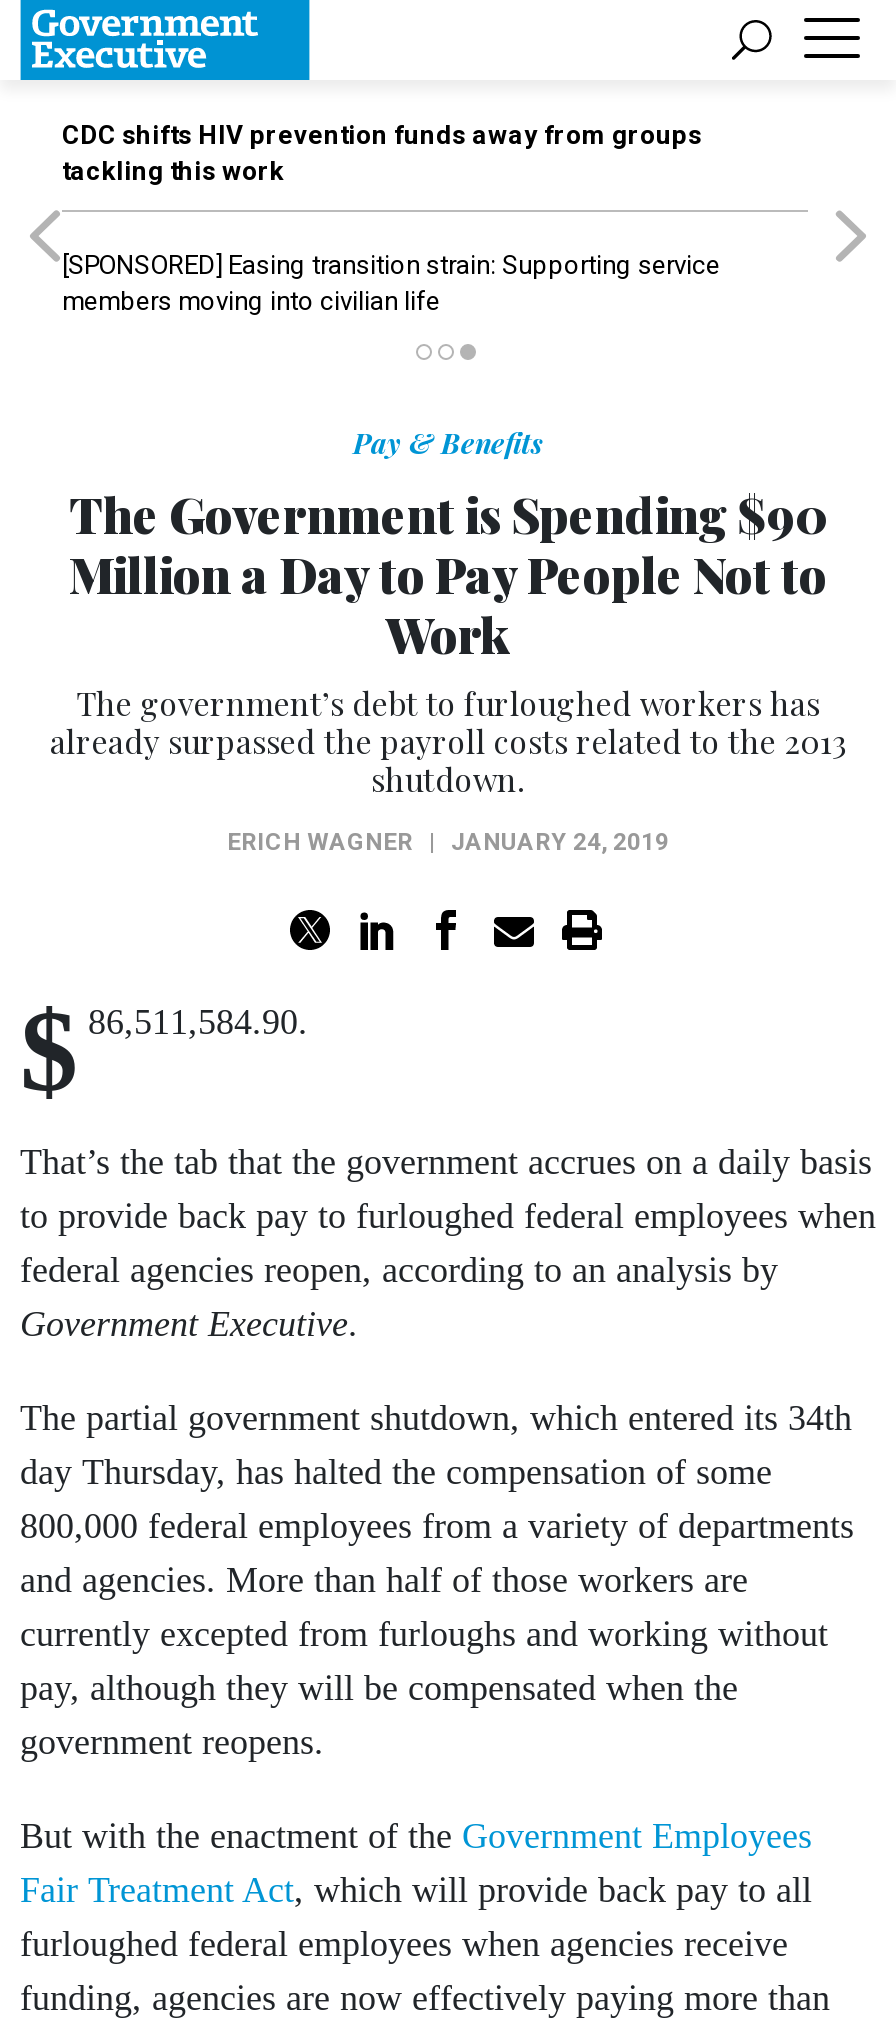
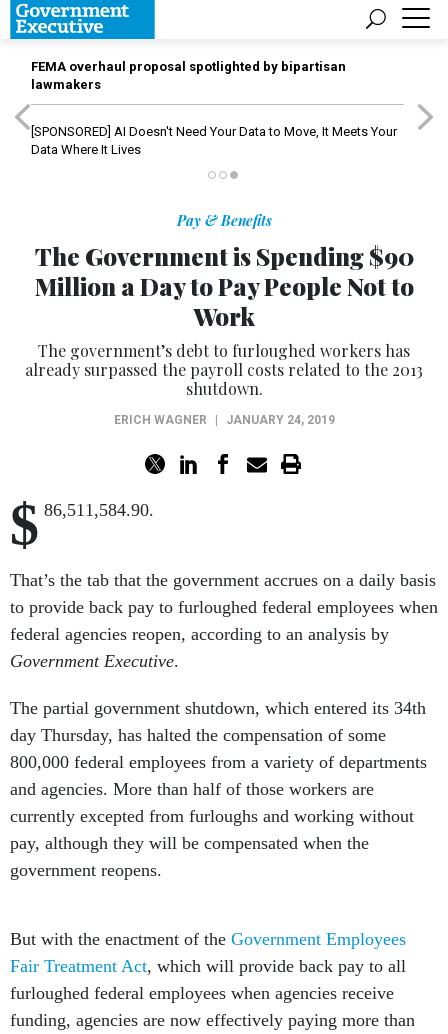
[62,120,702,186] CDC shifts HIV prevention funds away from groups | tackling this work -> [31,59,346,92] FEMA overhaul proposal spotlighted by bipartisan | lawmakers
[62,250,720,316] [SPONSORED] Easing transition strain: Supporting service | members moving into civilian life -> [31,124,397,157] [SPONSORED] AI Doesn't Need Your Data to Move, It Meets Your | Data Where It Lives

